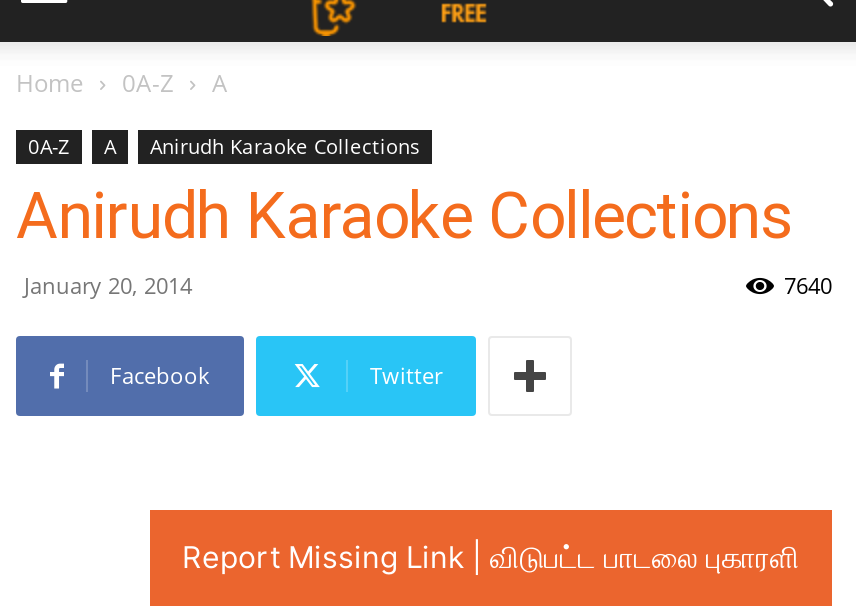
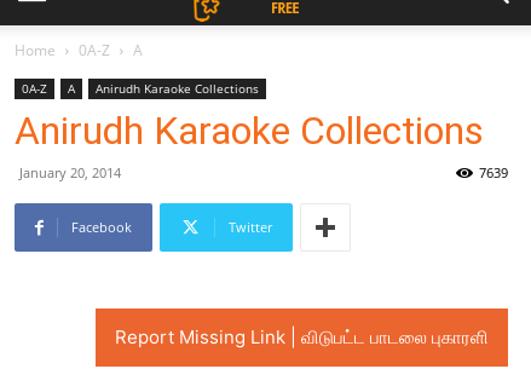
[784,270,832,300] 7640 -> [479,163,508,181] 7639

